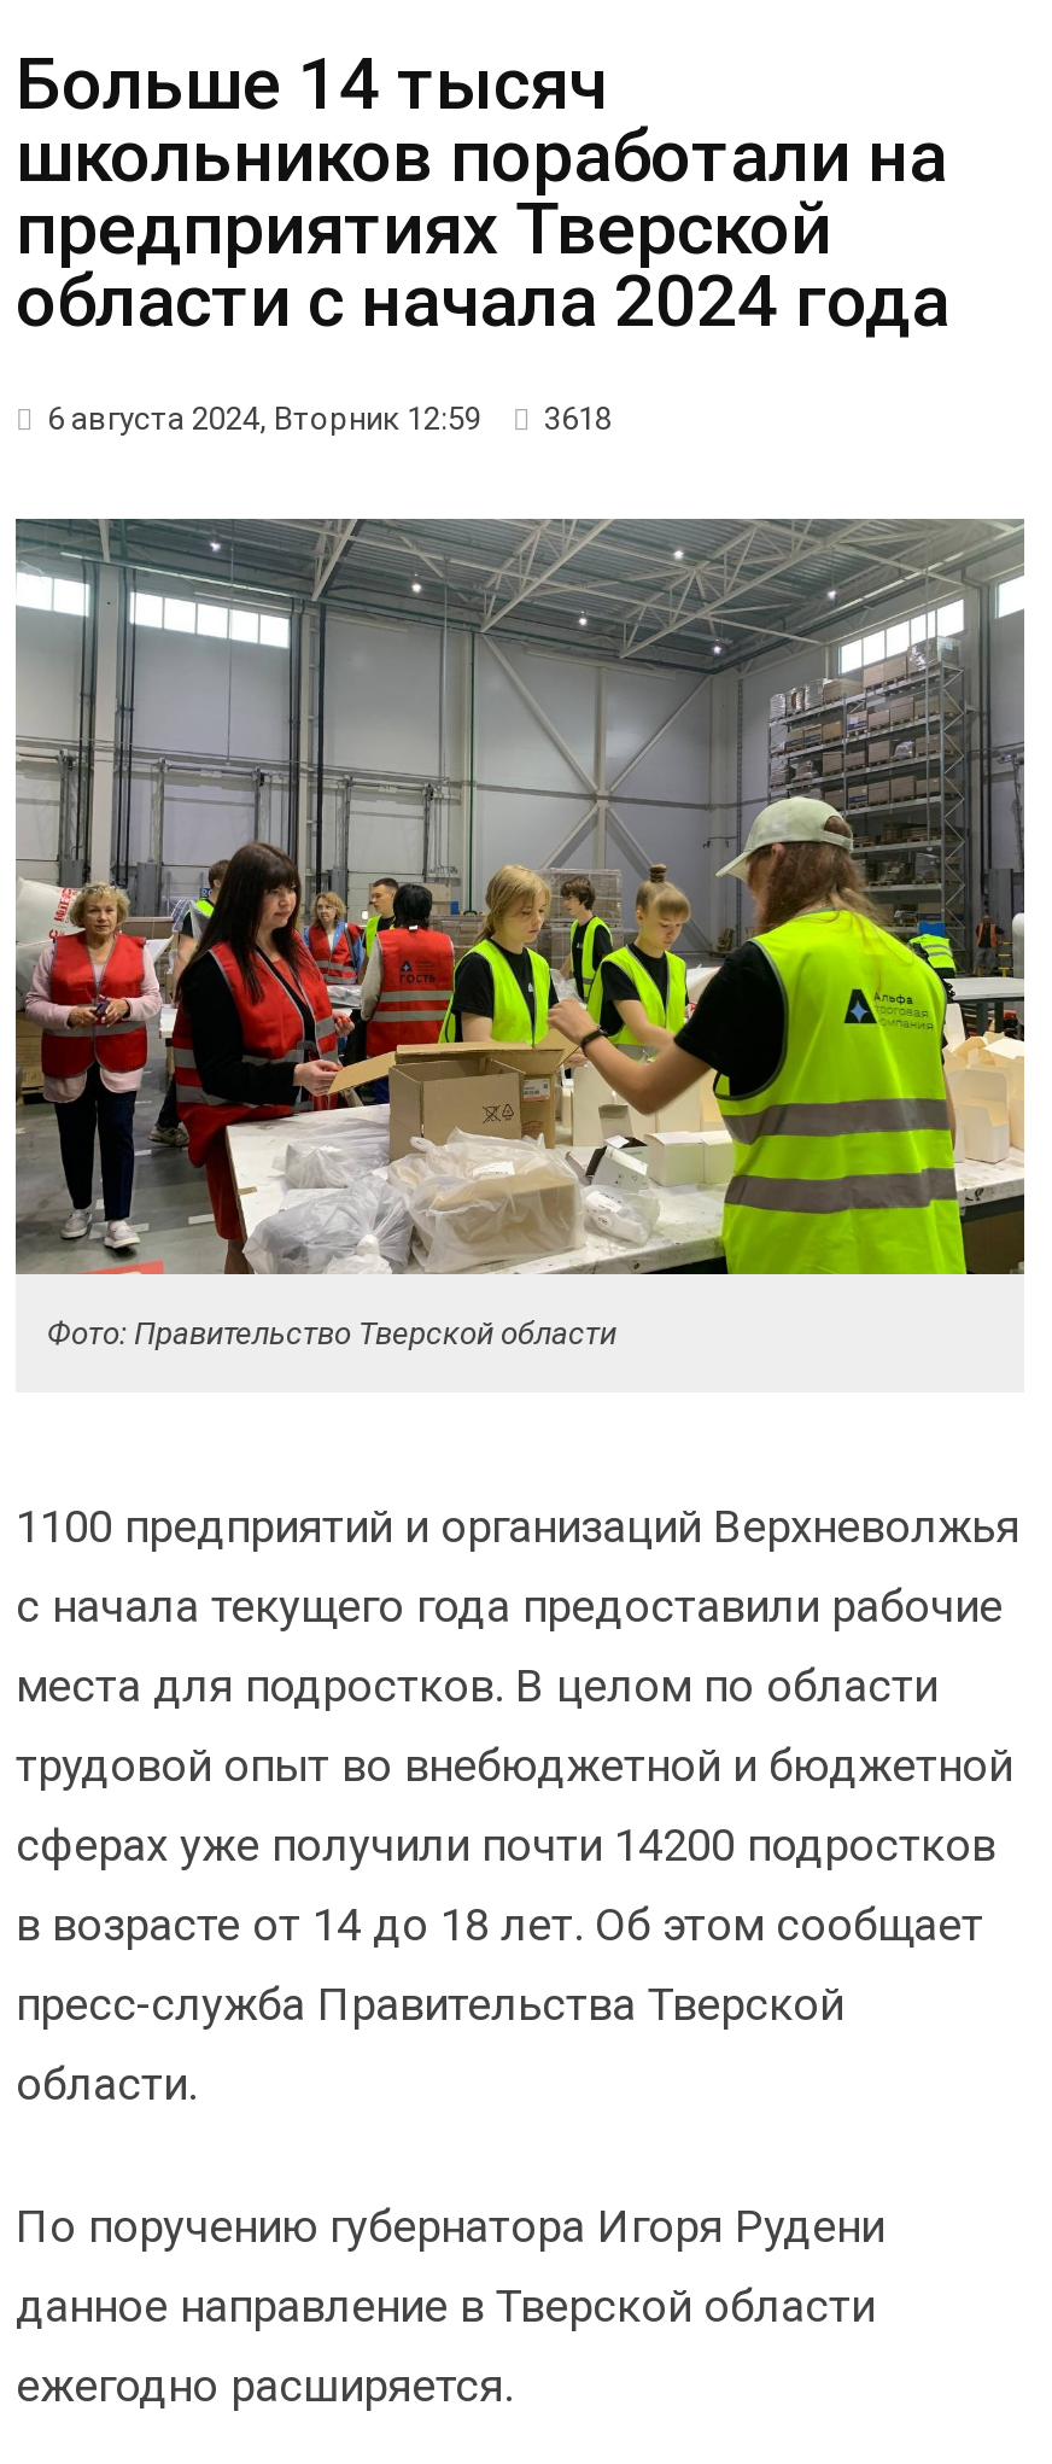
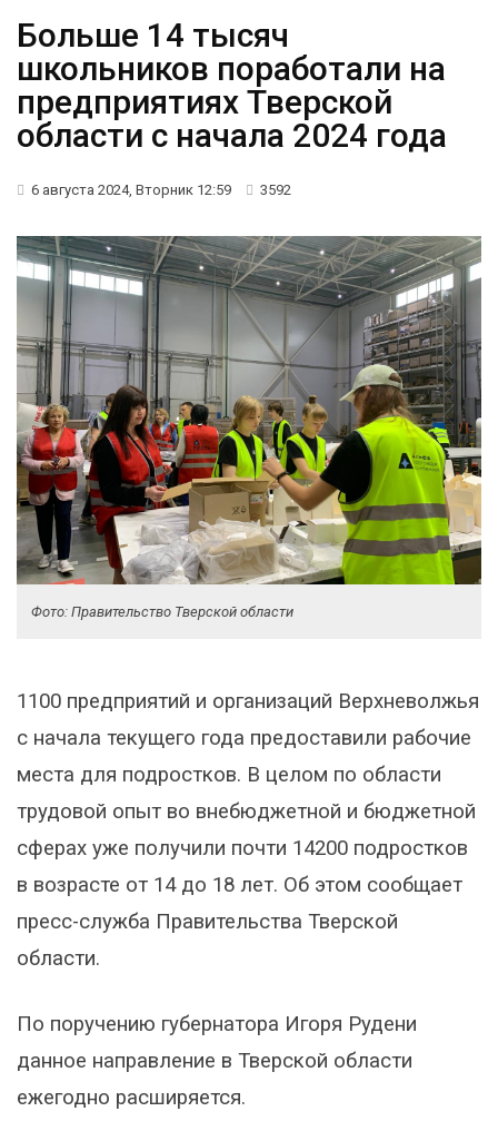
[537,399,612,436] 3618 -> [257,181,291,198] 3592

